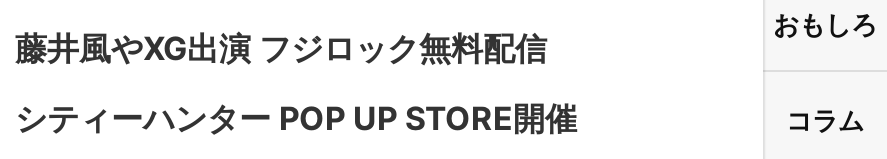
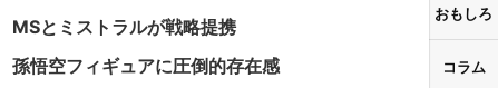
[15,28,547,68] 藤井風やXG出演 フジロック無料配信 -> [12,16,236,38] MSとミストラルが戦略提携
[15,98,577,138] シティーハンター POP UP STORE開催 -> [12,55,280,77] 孫悟空フィギュアに圧倒的存在感

